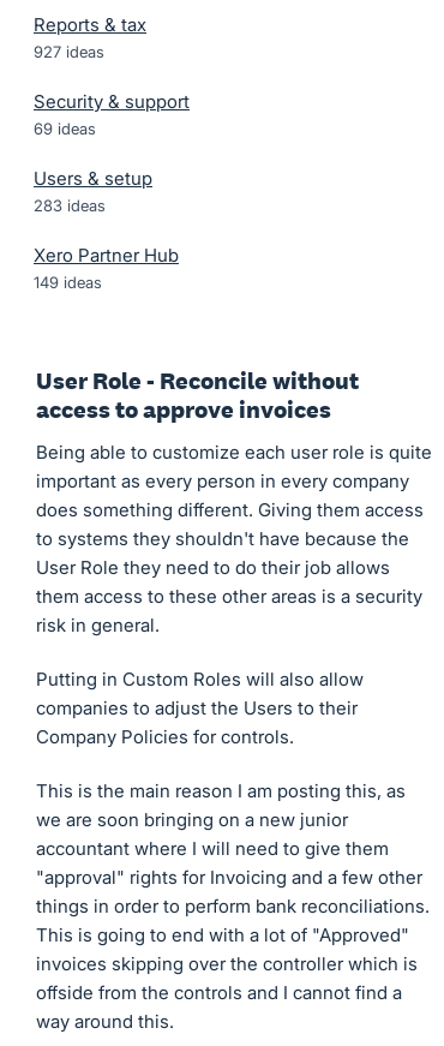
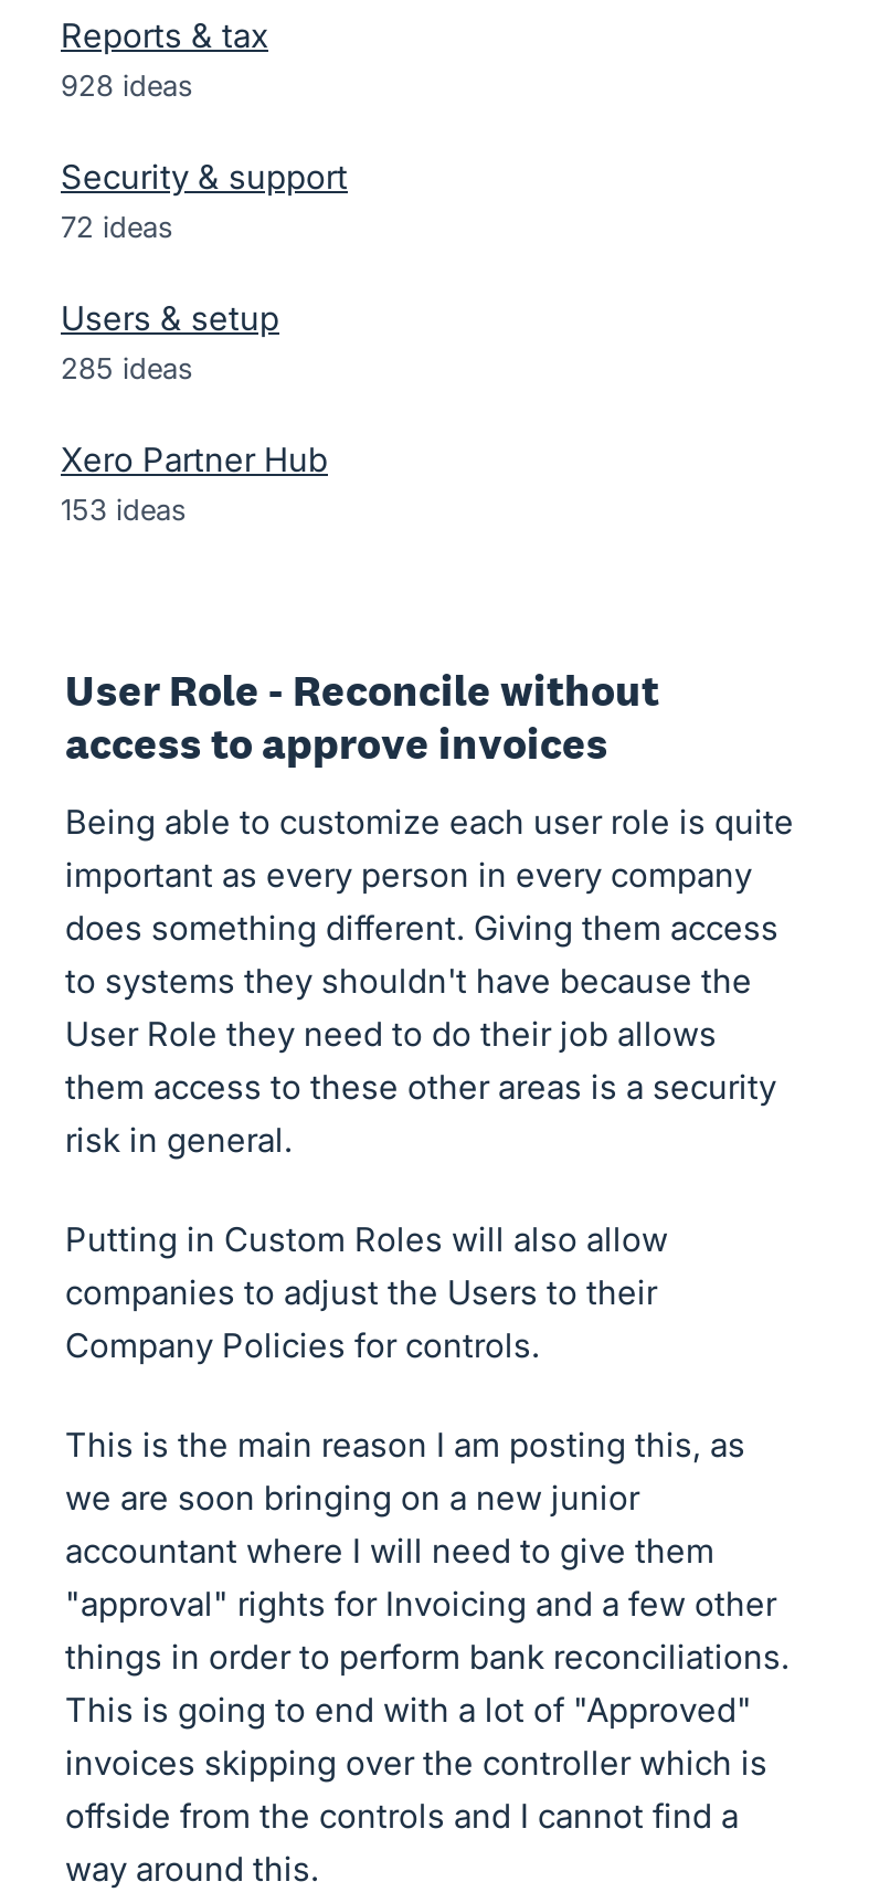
[34,42,104,61] 927 ideas -> [61,67,193,103] 928 ideas
[34,119,96,138] 69 ideas -> [61,209,173,244] 72 ideas
[34,196,106,215] 283 ideas -> [61,350,193,385] 285 ideas
[34,273,102,292] 149 ideas -> [61,491,187,527] 153 ideas

